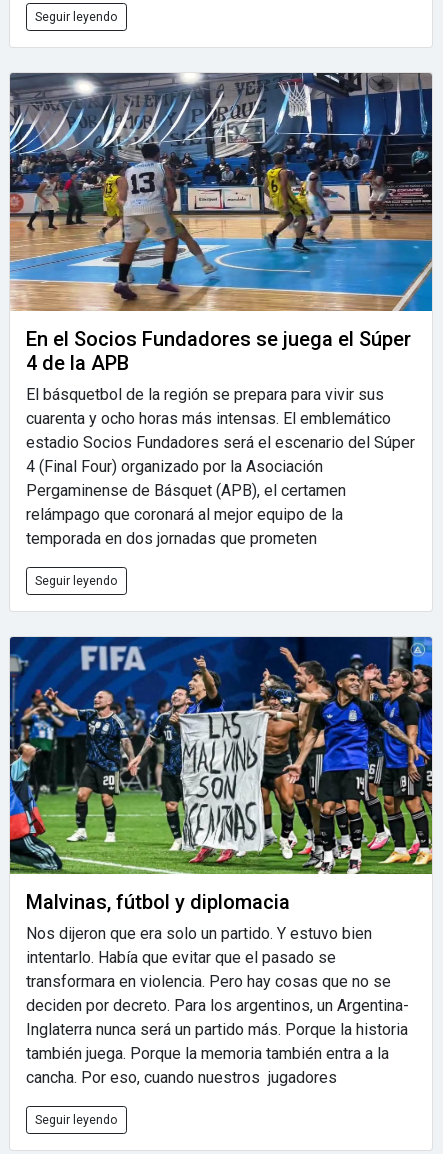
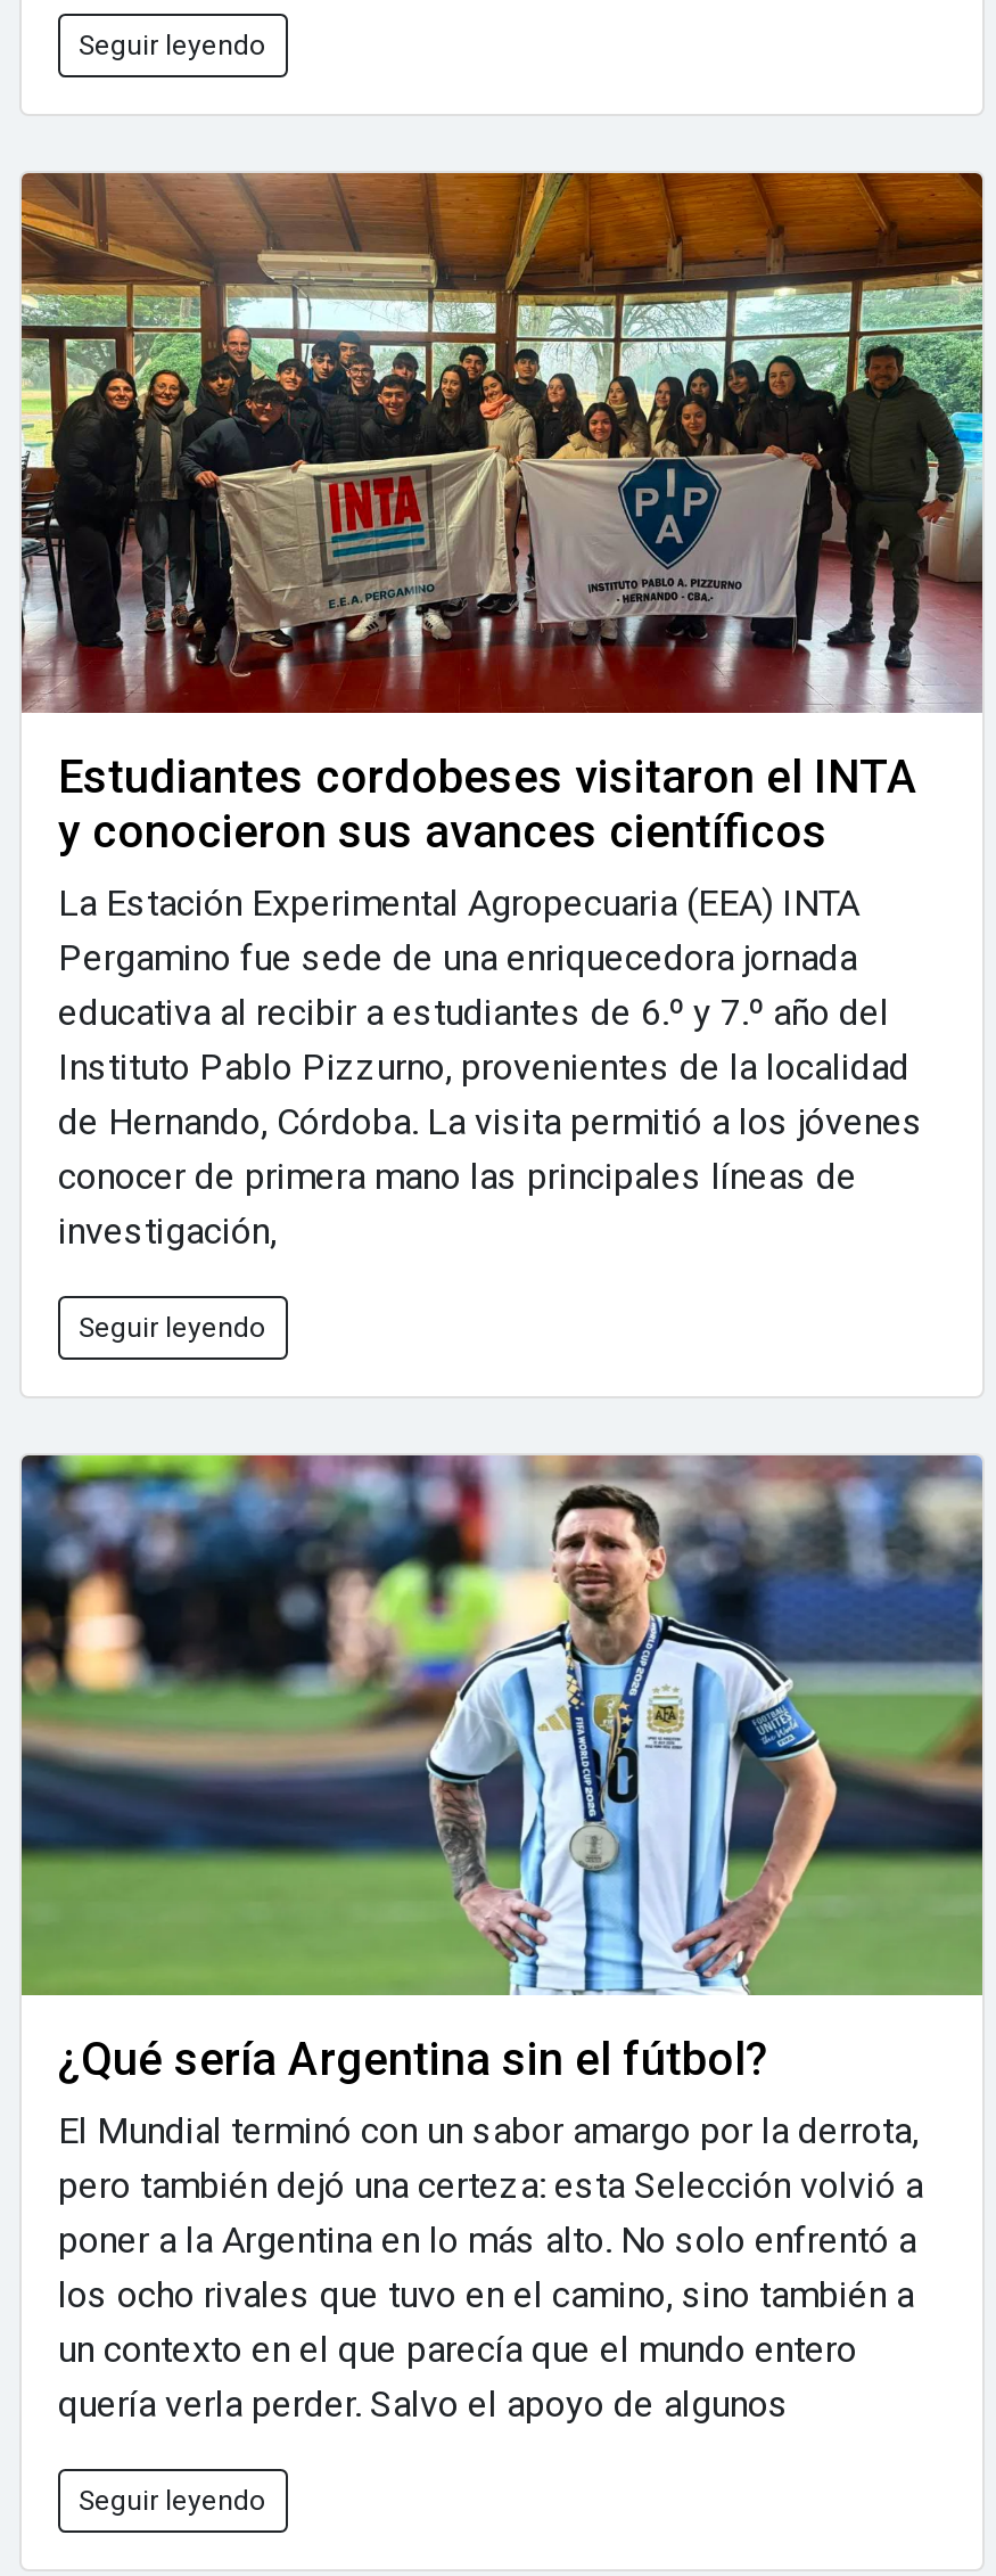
[9,72,433,547] [image] | En el Socios Fundadores se juega el Súper | 4 de la APB | El básquetbol de la región se prepara para vivir sus | cuarenta y ocho horas más intensas. El emblemático | estadio Socios Fundadores será el escenario del Súper | 4 (Final Four) organizado por la Asociación | Pergaminense de Básquet (APB), el certamen | relámpago que coronará al mejor equipo de la | temporada en dos jornadas que prometen -> [19,170,985,1253] [image] | Estudiantes cordobeses visitaron el INTA | y conocieron sus avances científicos | La Estación Experimental Agropecuaria (EEA) INTA | Pergamino fue sede de una enriquecedora jornada | educativa al recibir a estudiantes de 6.º y 7.º año del | Instituto Pablo Pizzurno, provenientes de la localidad | de Hernando, Córdoba. La visita permitió a los jóvenes | conocer de primera mano las principales líneas de | investigación,
[9,636,433,1087] [image] | Malvinas, fútbol y diplomacia | Nos dijeron que era solo un partido. Y estuvo bien | intentarlo. Había que evitar que el pasado se | transformara en violencia. Pero hay cosas que no se | deciden por decreto. Para los argentinos, un Argentina- | Inglaterra nunca será un partido más. Porque la historia | también juega. Porque la memoria también entra a la | cancha. Por eso, cuando nuestros jugadores -> [19,1454,985,2427] [image] | ¿Qué sería Argentina sin el fútbol? | El Mundial terminó con un sabor amargo por la derrota, | pero también dejó una certeza: esta Selección volvió a | poner a la Argentina en lo más alto. No solo enfrentó a | los ocho rivales que tuvo en el camino, sino también a | un contexto en el que parecía que el mundo entero | quería verla perder. Salvo el apoyo de algunos

